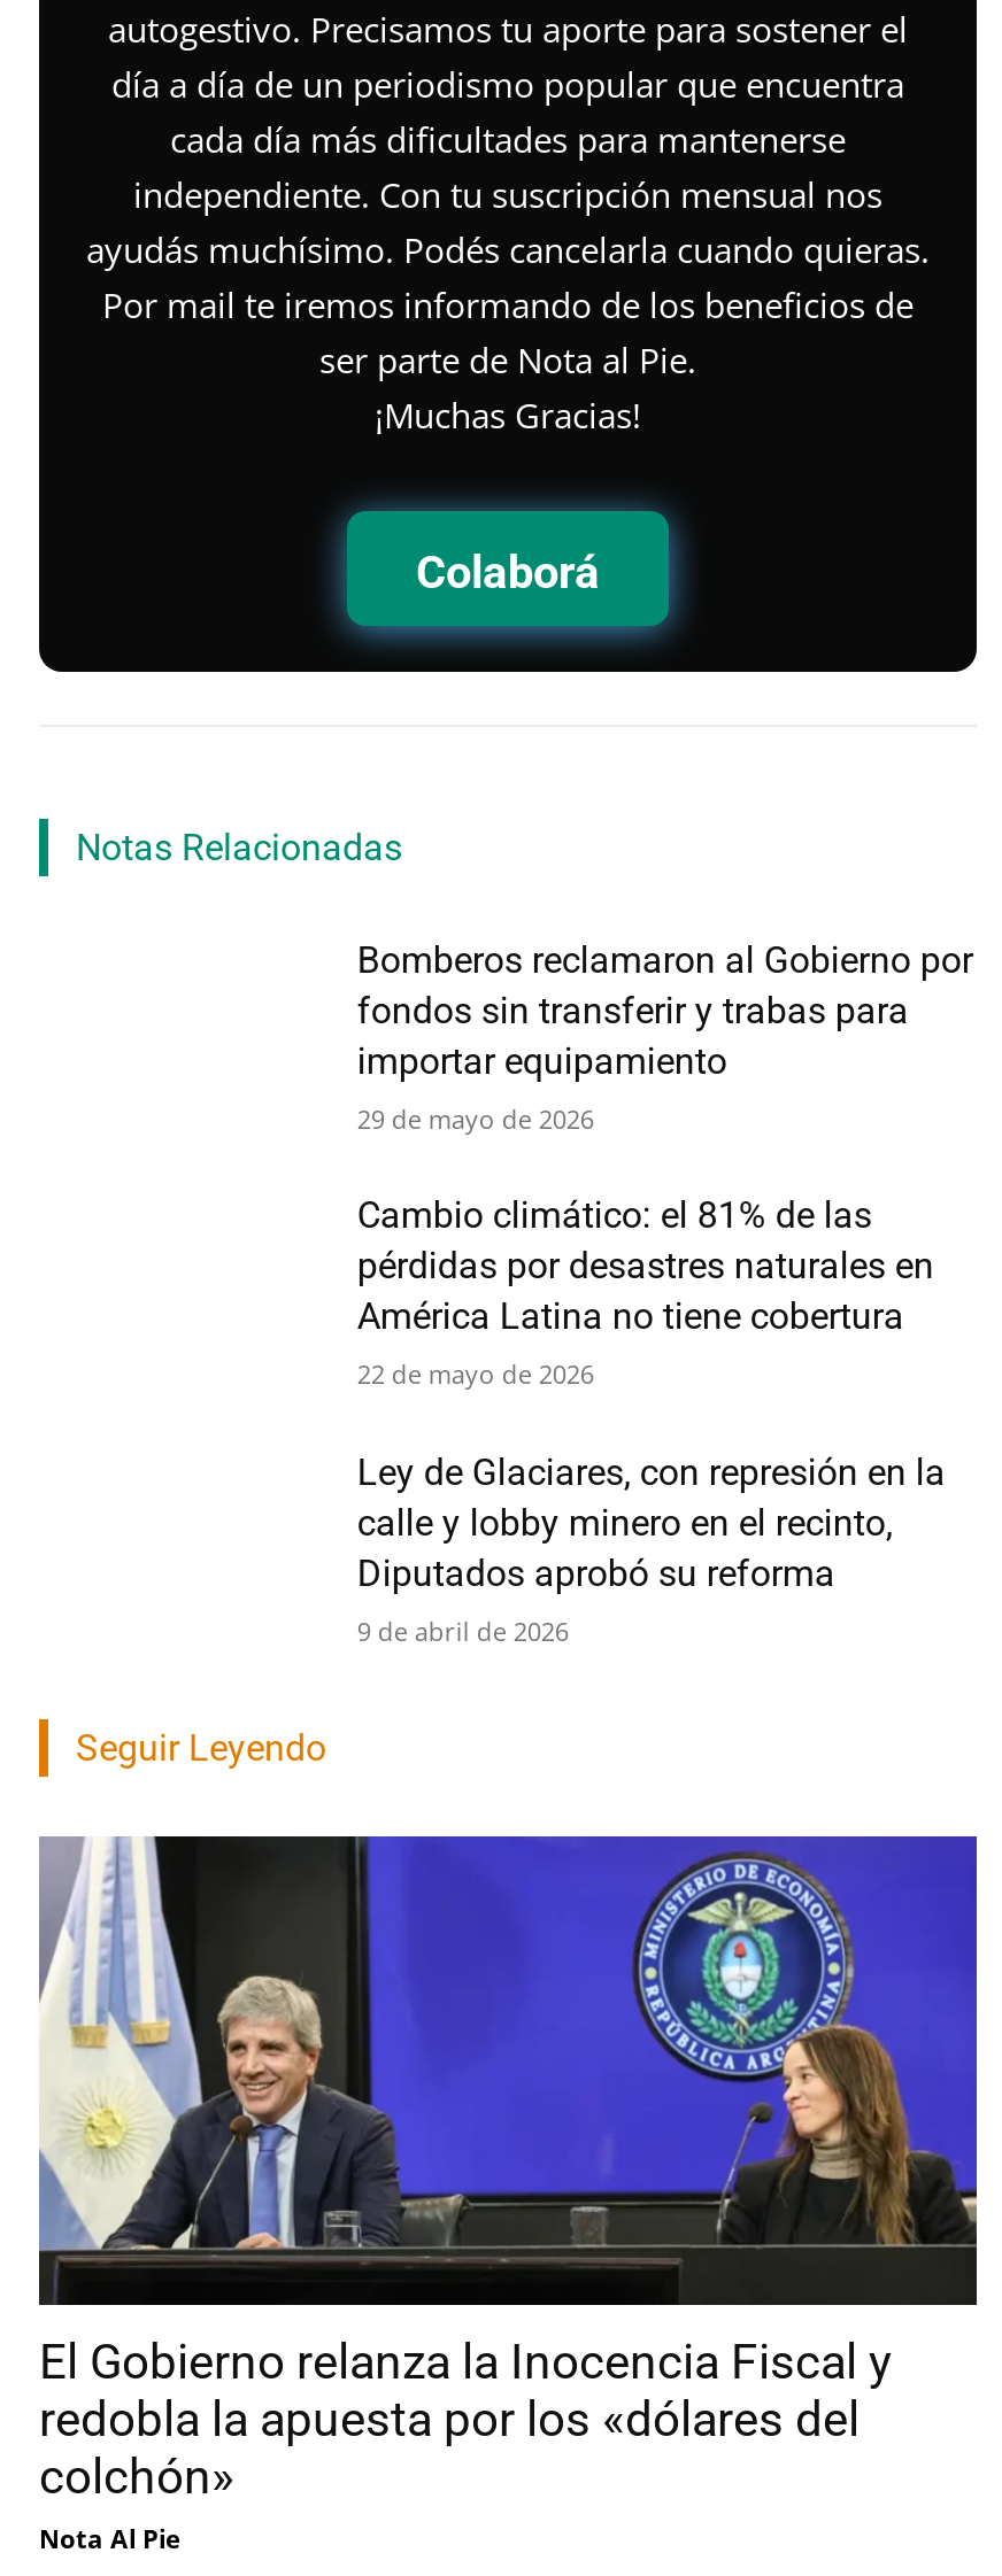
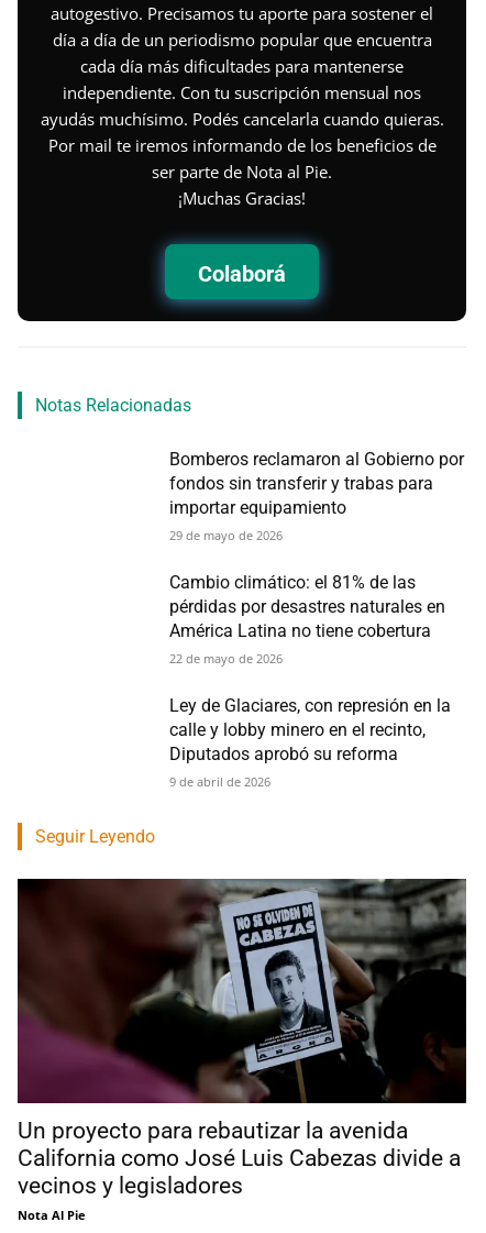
[37,1833,979,2505] [image] | El Gobierno relanza la Inocencia Fiscal y | redobla la apuesta por los «dólares del | colchón» -> [16,878,467,1199] [image] | Un proyecto para rebautizar la avenida | California como José Luis Cabezas divide a | vecinos y legisladores

